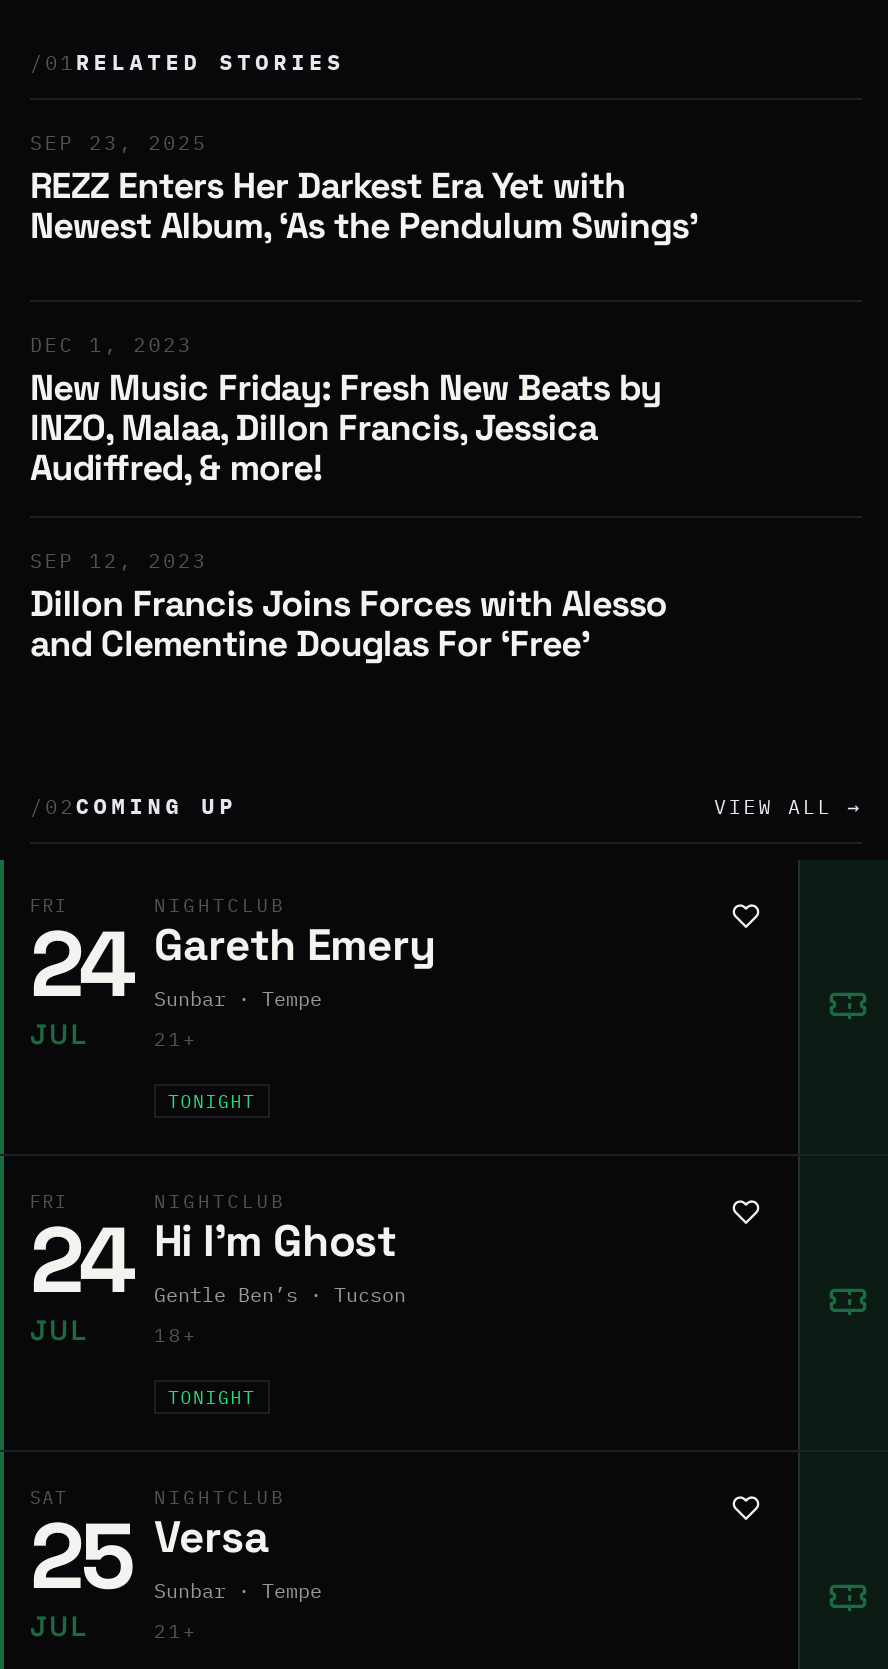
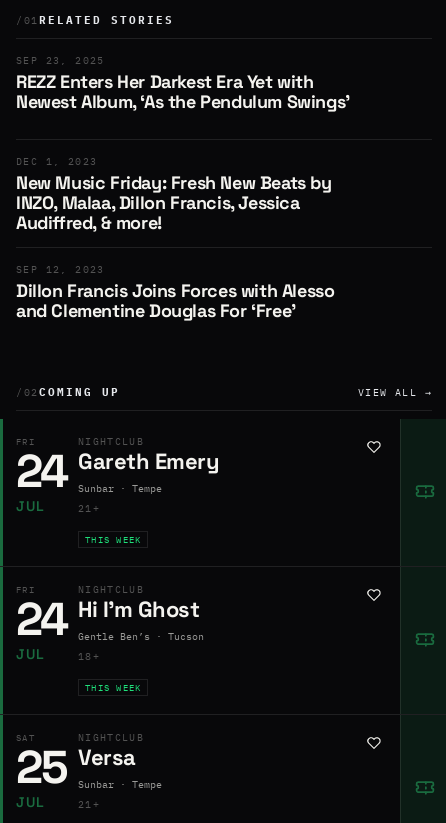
[168,1089,256,1111] TONIGHT -> [85,534,141,545] THIS WEEK
[168,1385,256,1407] TONIGHT -> [85,682,141,693] THIS WEEK

